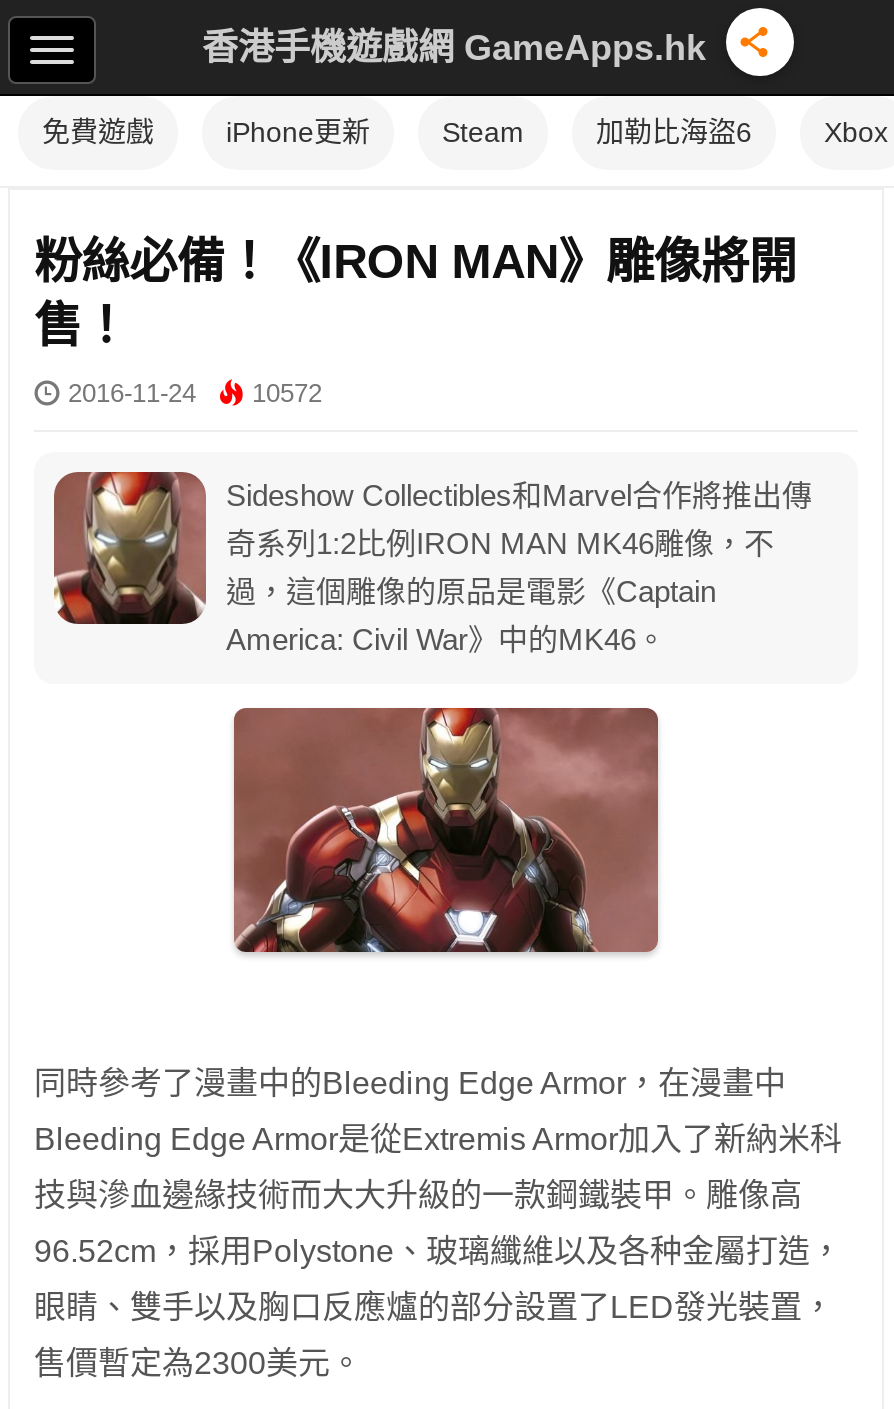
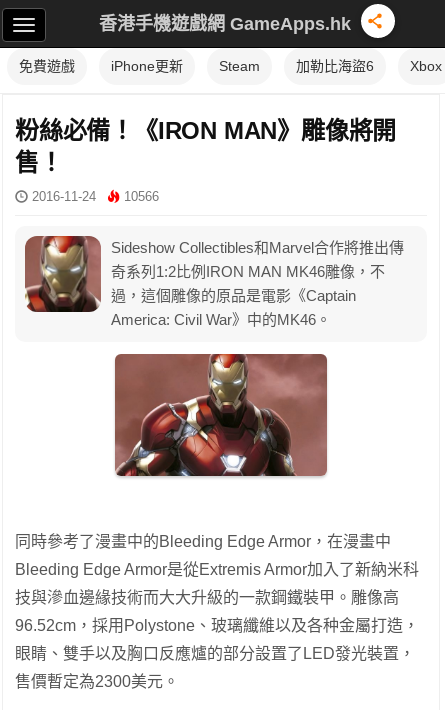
[68,378,322,408] 2016-11-24 10572 -> [32,189,159,204] 2016-11-24 10566

